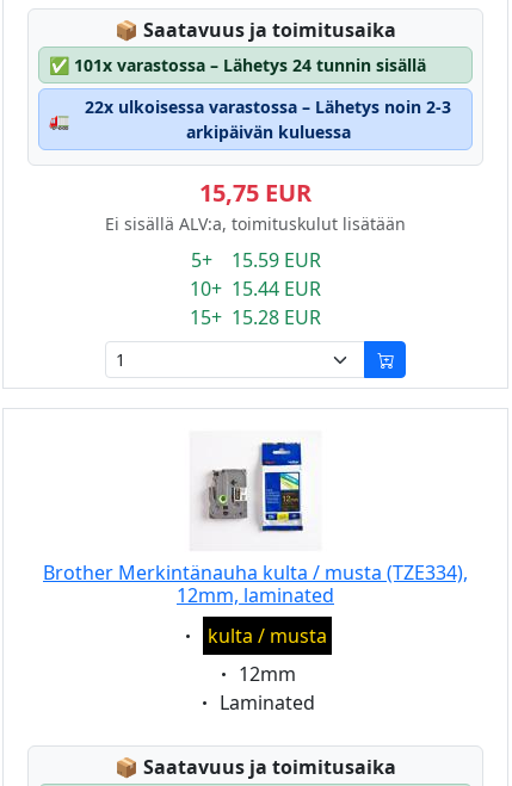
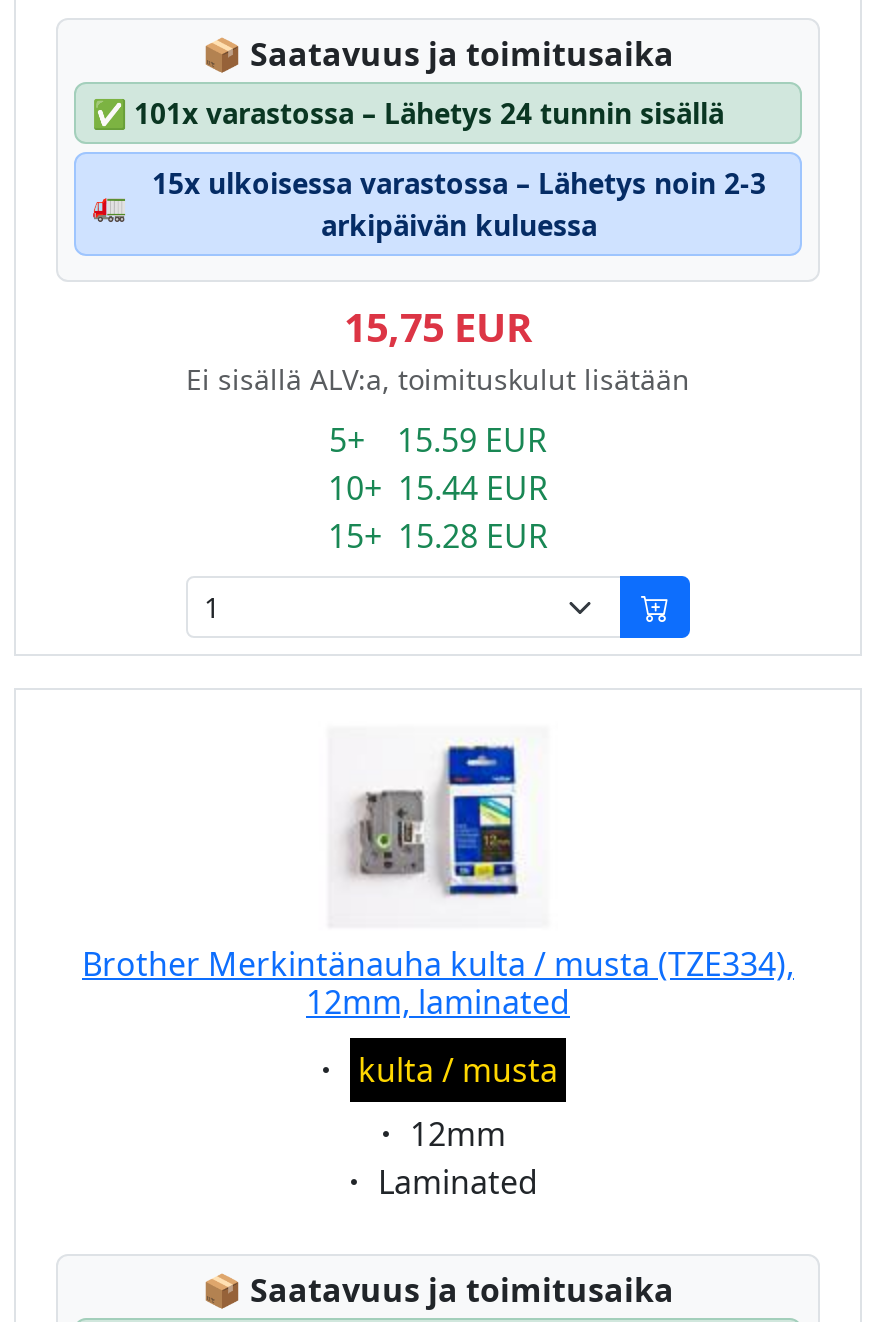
[85,95,451,118] 22x ulkoisessa varastossa – Lähetys noin 2-3 -> [152,164,766,202] 15x ulkoisessa varastossa – Lähetys noin 2-3

